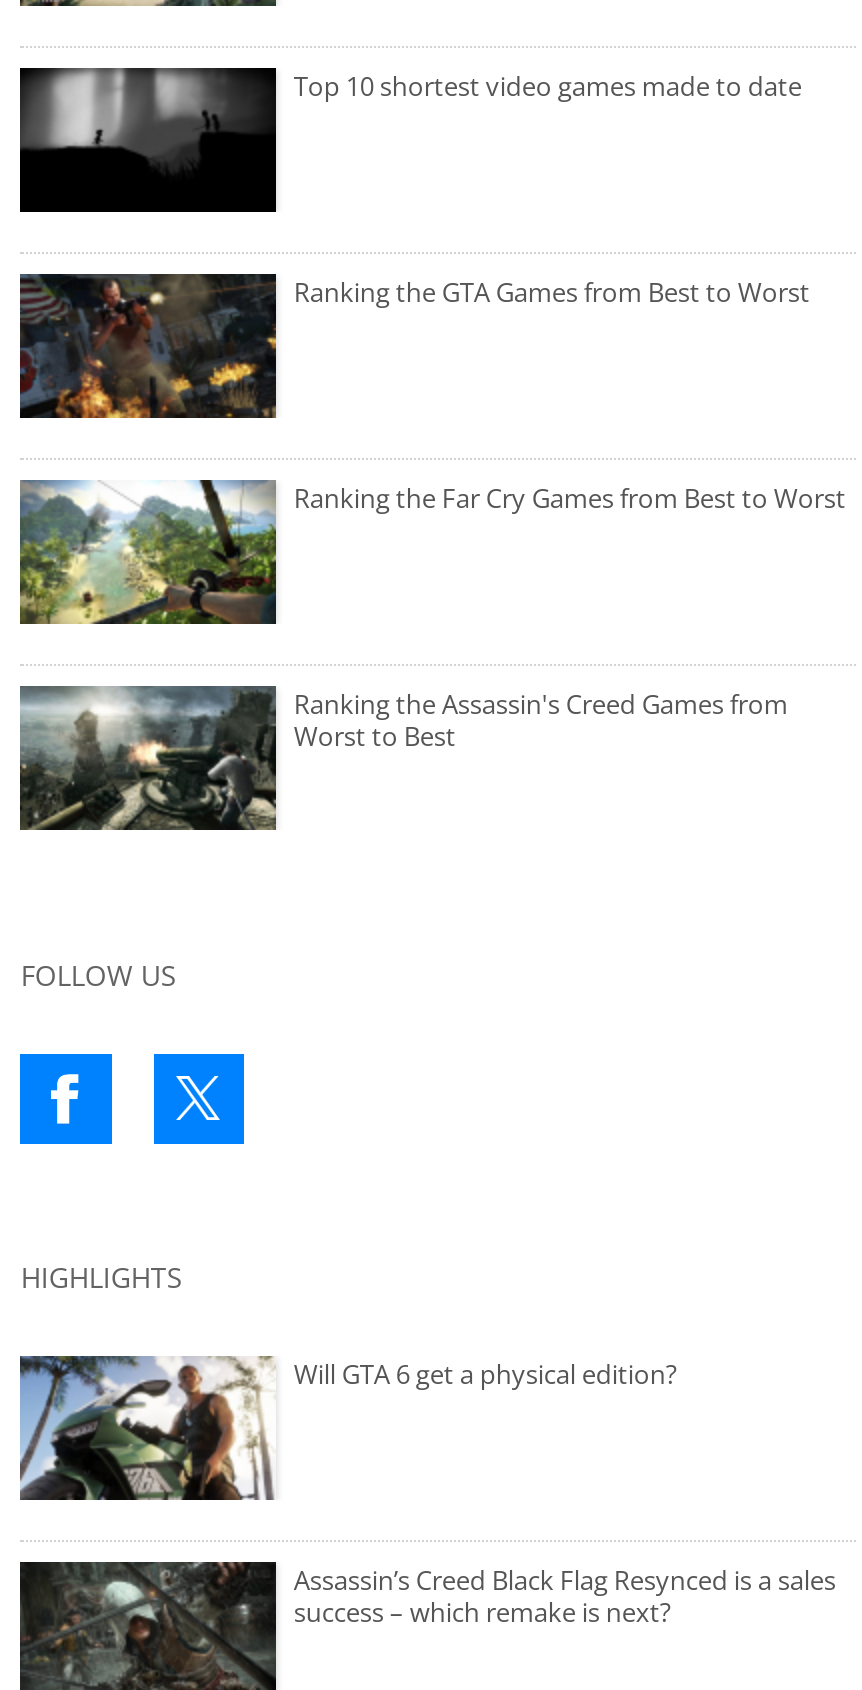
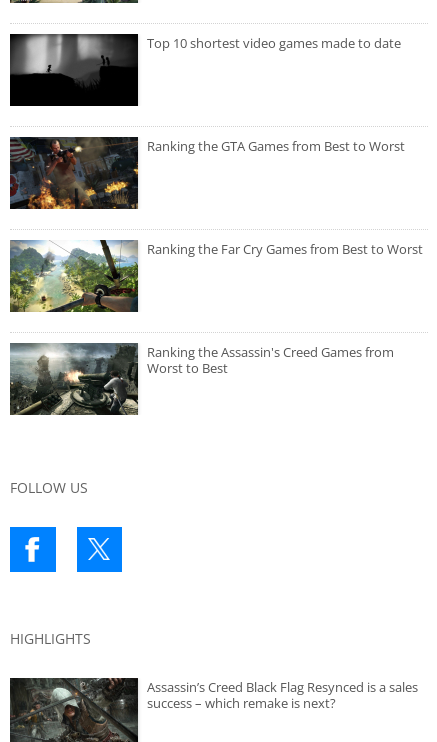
[18,1354,678,1502] [image] | Will GTA 6 get a physical edition? -> none

